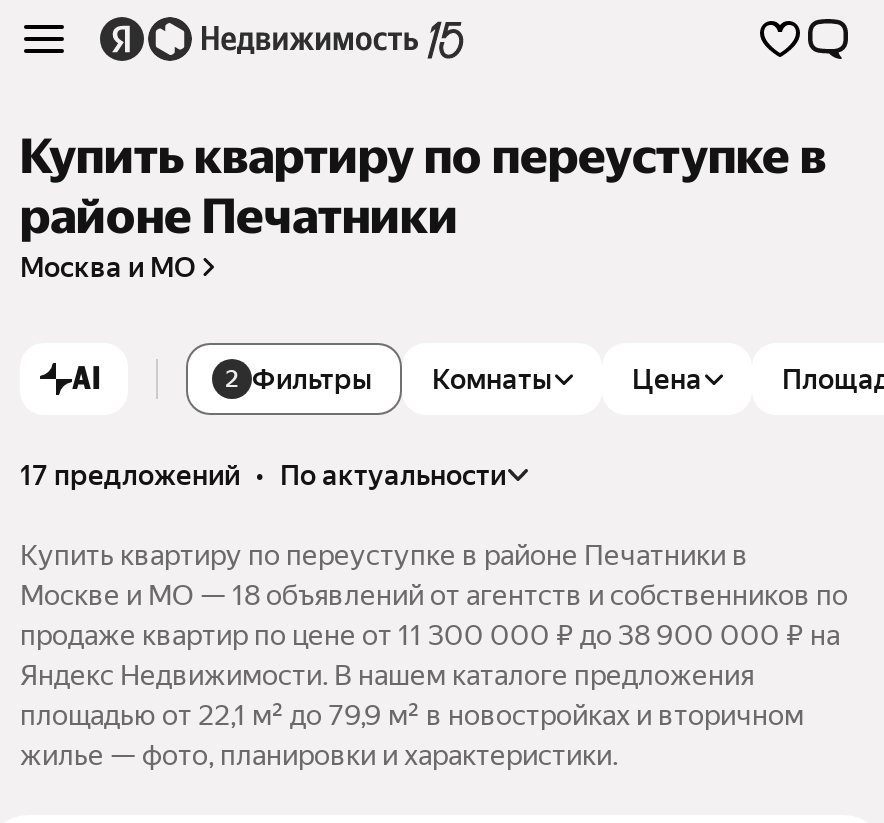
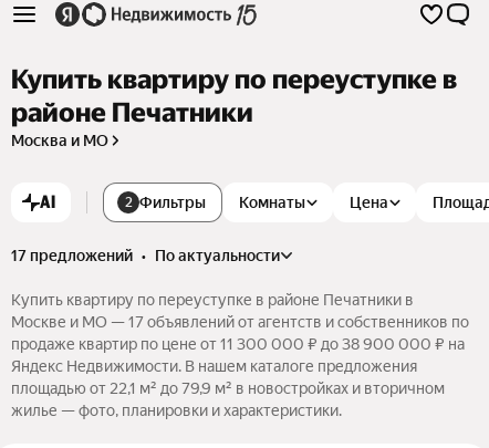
[20,579,848,611] Москве и МО — 18 объявлений от агентств и собственников по -> [11,313,469,331] Москве и МО — 17 объявлений от агентств и собственников по

